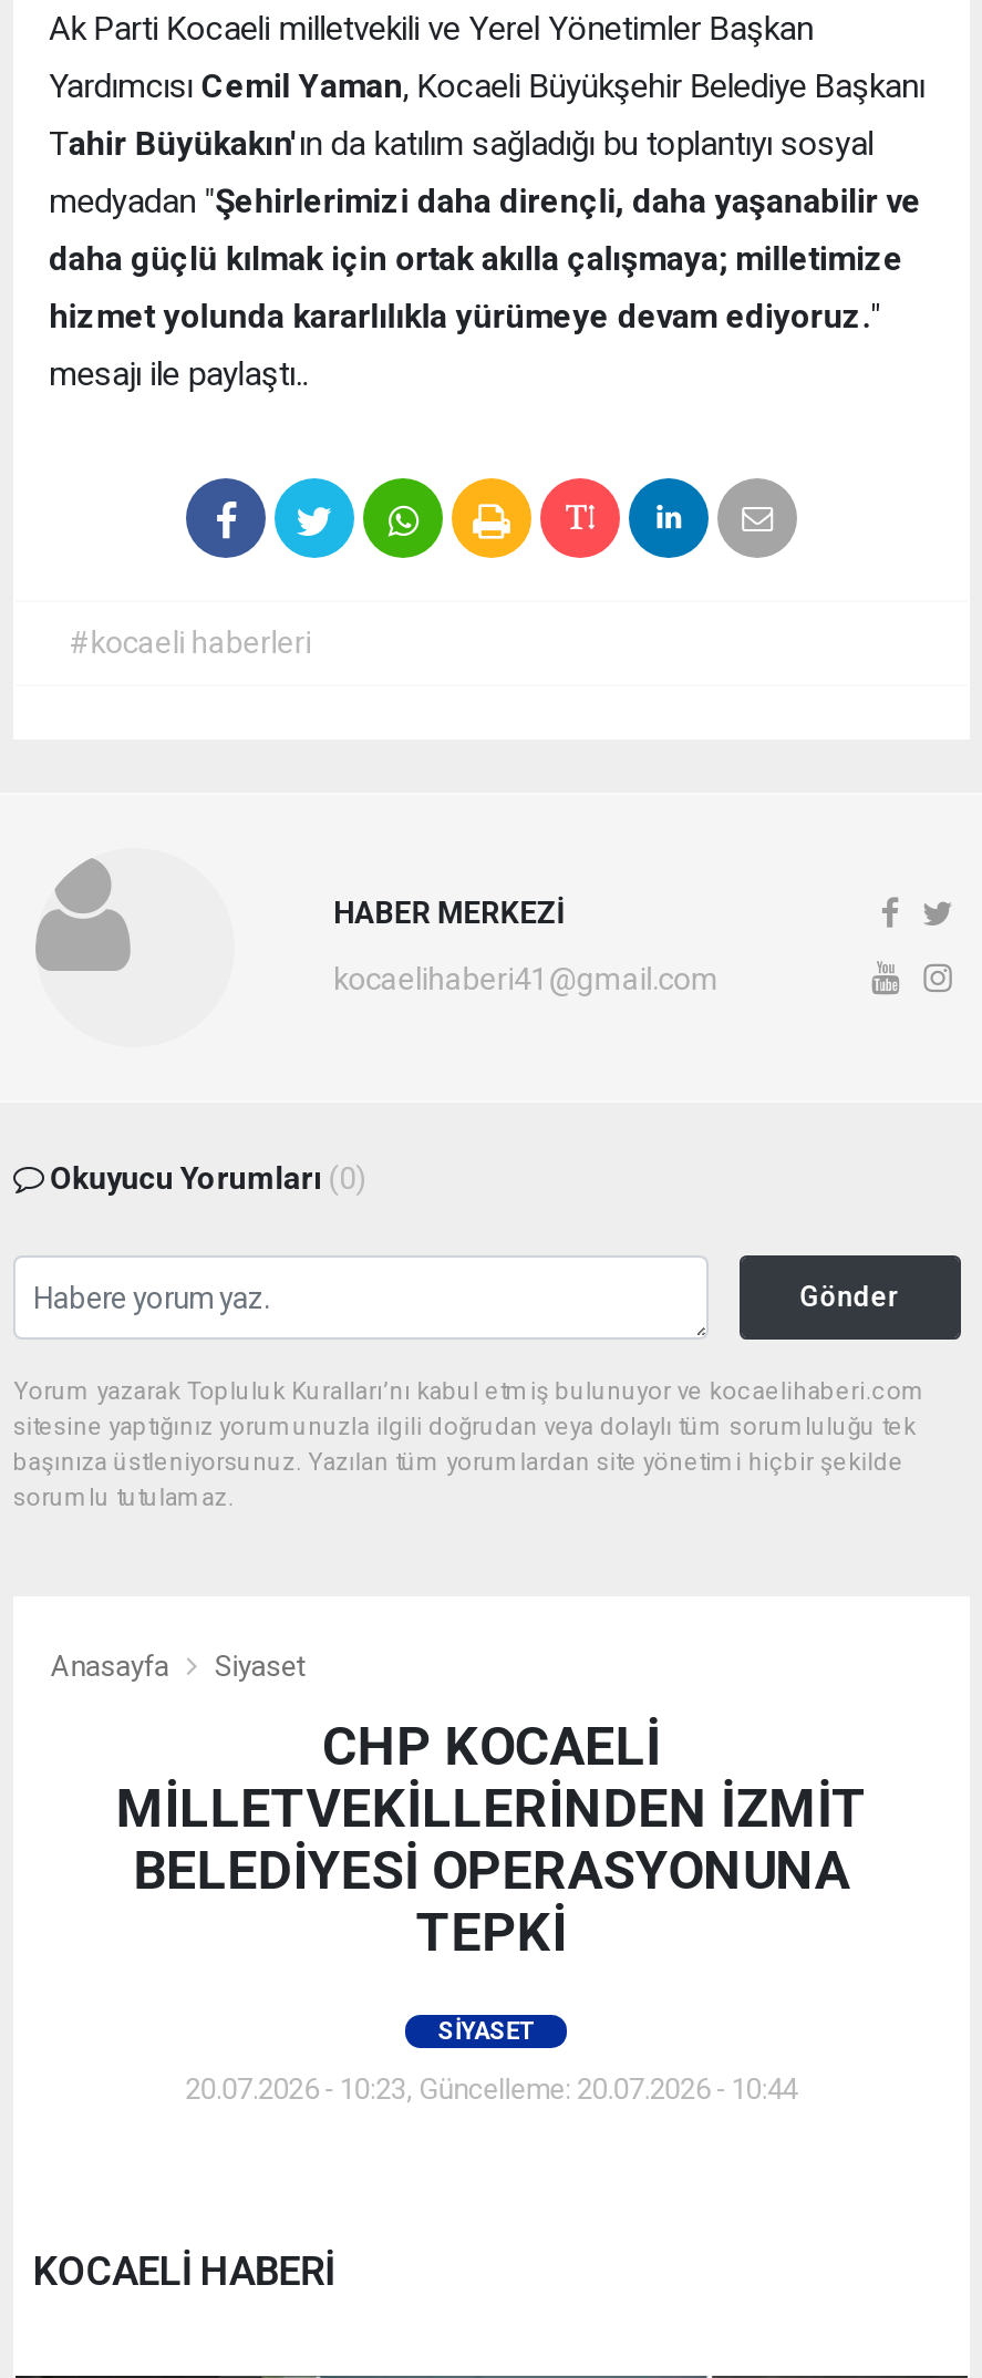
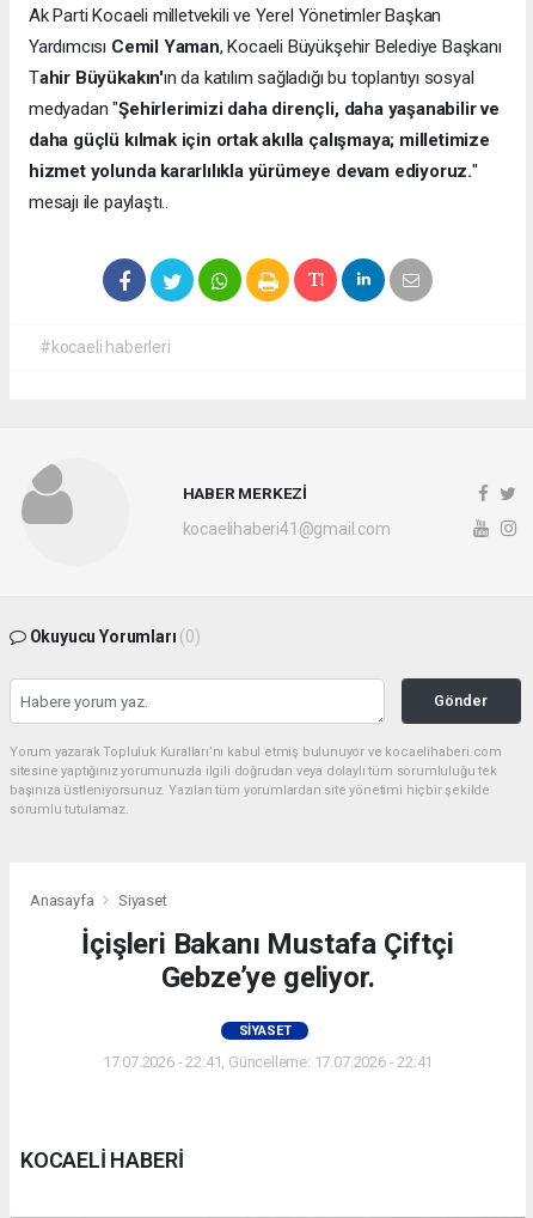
[116,1717,867,1965] CHP KOCAELİ | MİLLETVEKİLLERİNDEN İZMİT | BELEDİYESİ OPERASYONUNA | TEPKİ -> [82,928,454,995] İçişleri Bakanı Mustafa Çiftçi | Gebze’ye geliyor.
[186,2073,798,2106] 20.07.2026 - 10:23, Güncelleme: 20.07.2026 - 10:44 -> [103,1053,433,1071] 17.07.2026 - 22:41, Güncelleme: 17.07.2026 - 22:41

